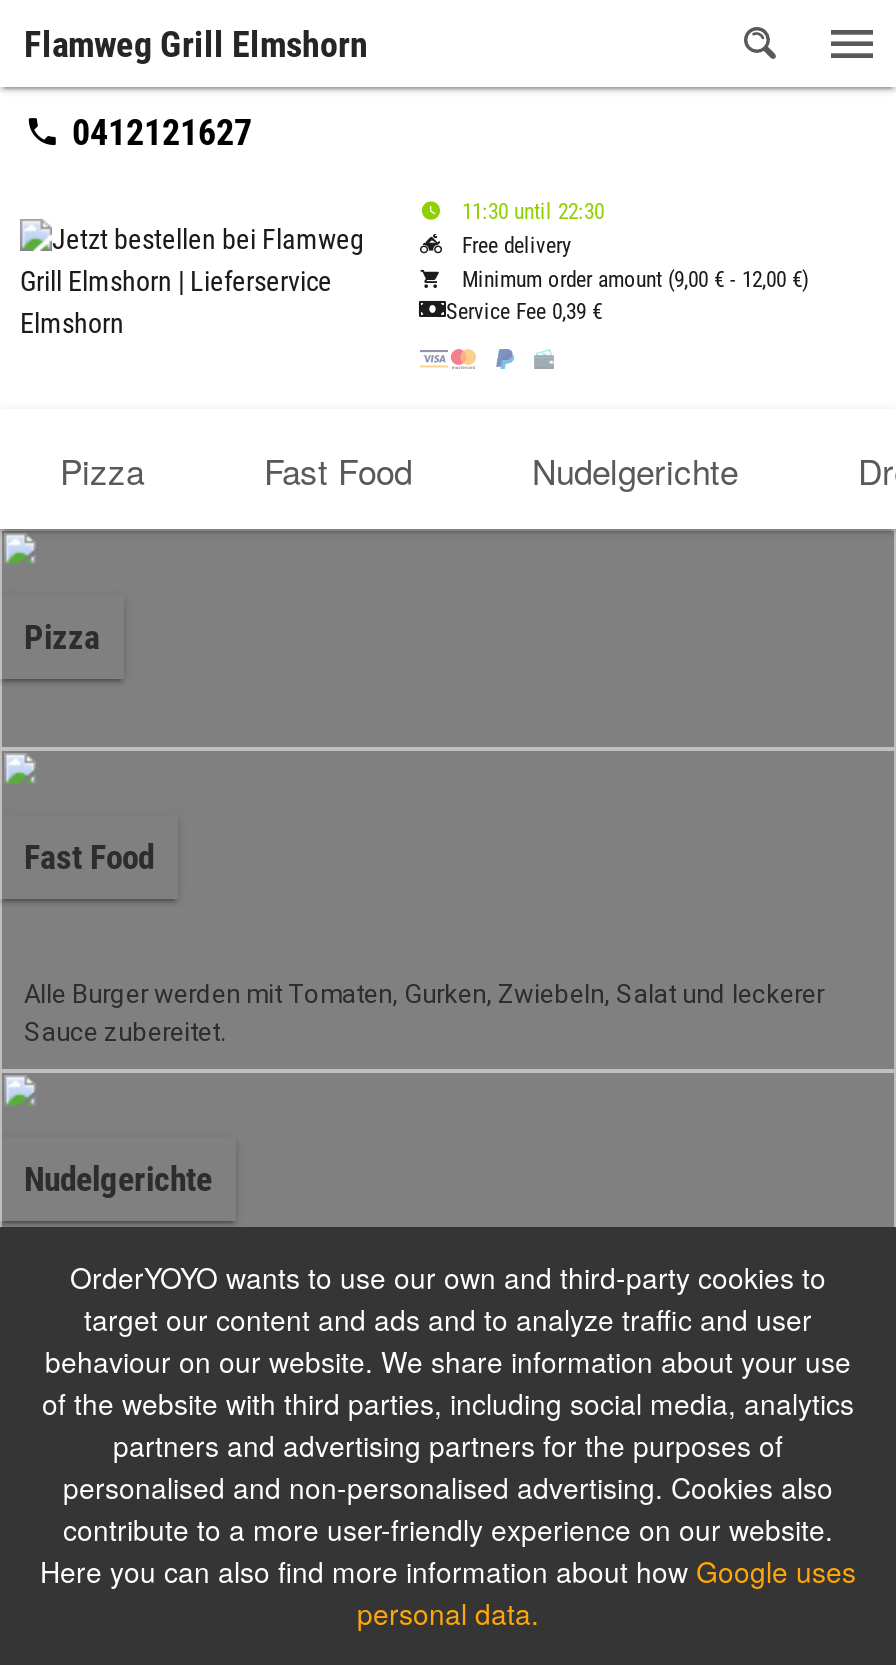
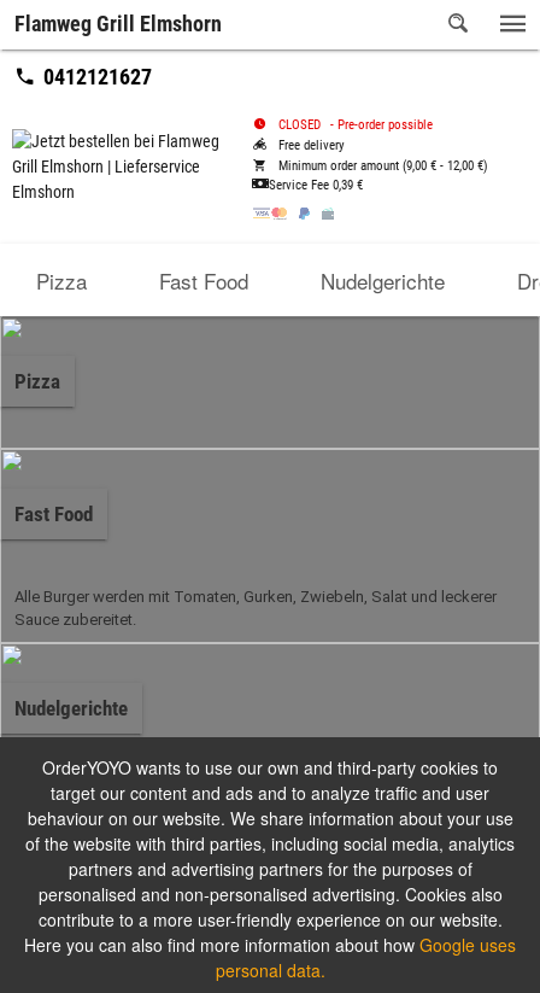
[462,199,604,225] 11:30 until 22:30 -> [278,117,433,133] CLOSED | - Pre-order possible

